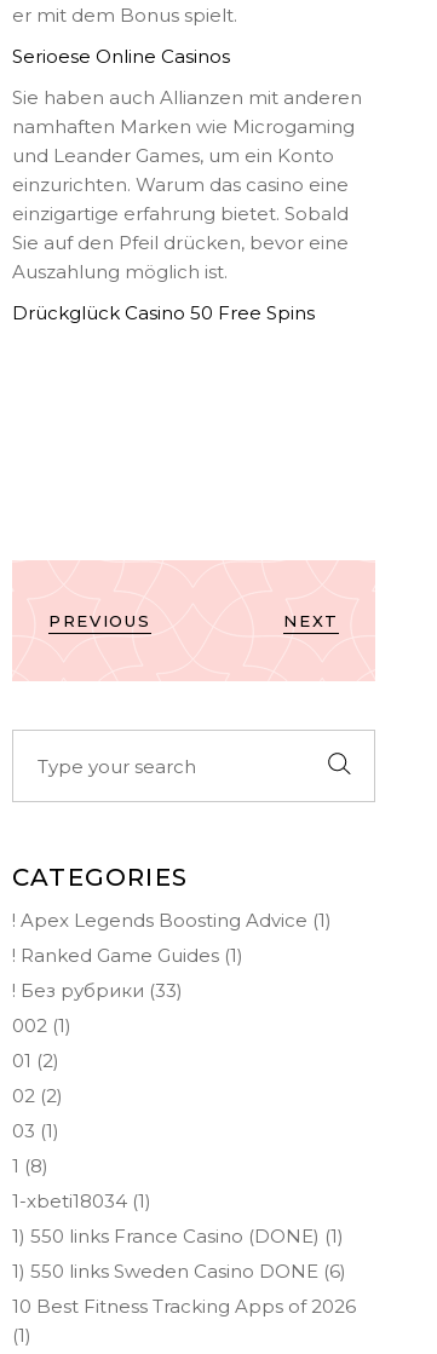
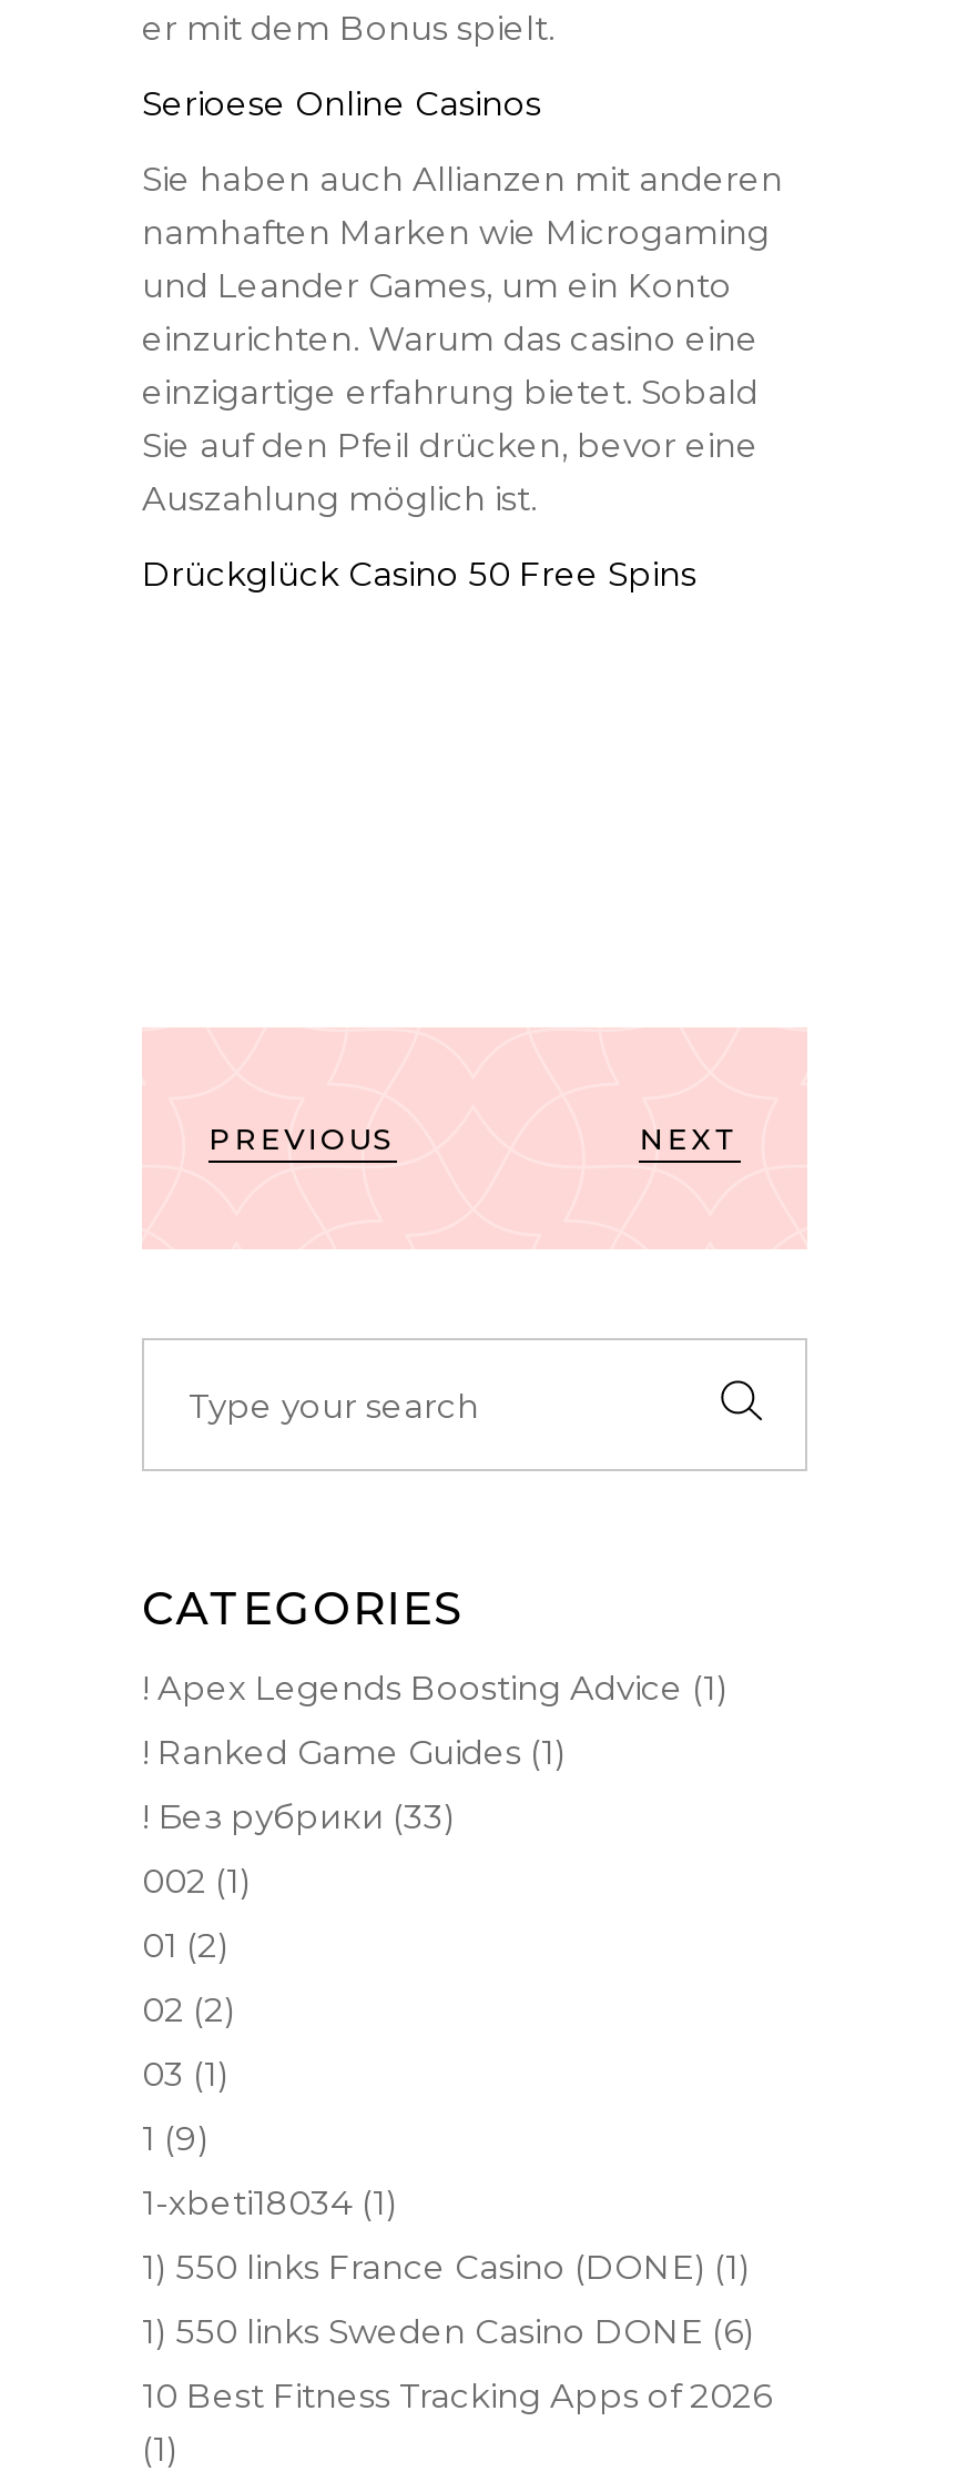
[12,1154,48,1177] 1 (8) -> [142,2117,208,2159] 1 (9)

